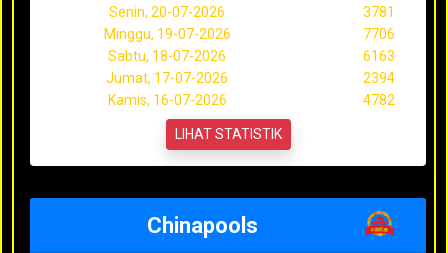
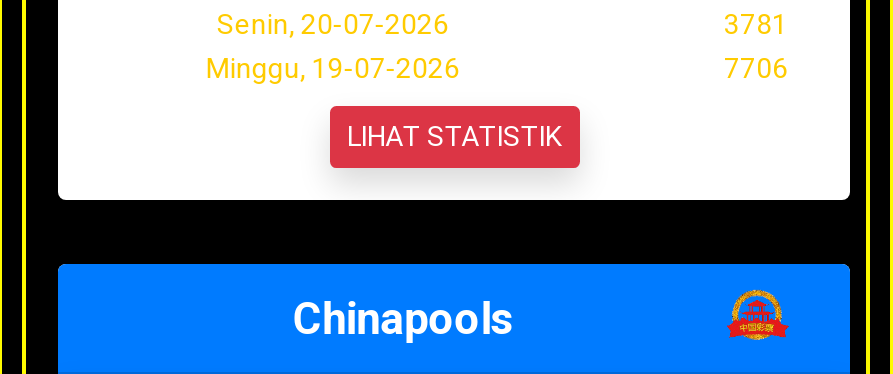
[106,48,395,108] Sabtu, 18-07-2026 | 6163 | Jumat, 17-07-2026 | 2394 | Kamis, 16-07-2026 | 4782 -> none

